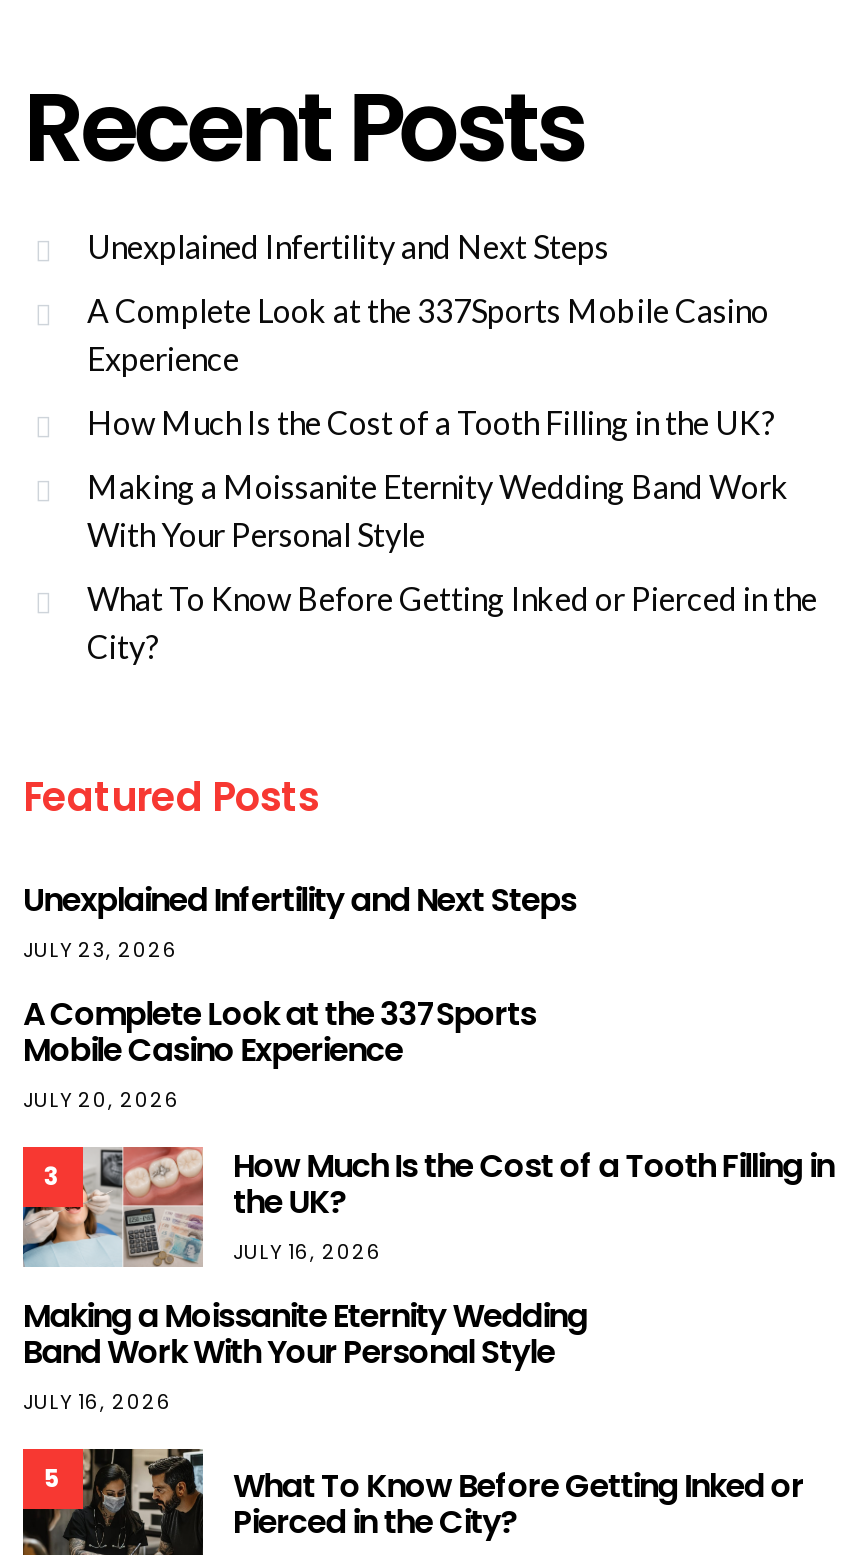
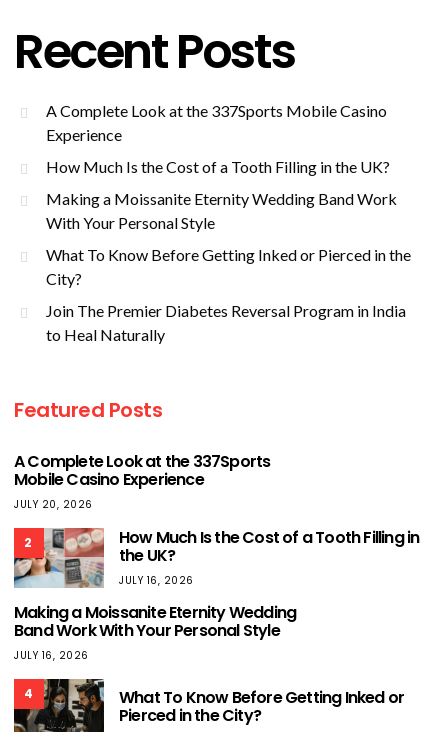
[87,227,609,265] Unexplained Infertility and Next Steps -> none
none -> [46,301,406,344] Join The Premier Diabetes Reversal Program in India | to Heal Naturally
moved [23,769,319,825] -> [14,396,162,424]: Featured Posts
[23,877,576,965] Unexplained Infertility and Next Steps | JULY 23, 2026 -> none
[44,1159,62,1193] 3 -> [24,534,34,551] 2
[44,1461,62,1495] 5 -> [24,685,34,702] 4

